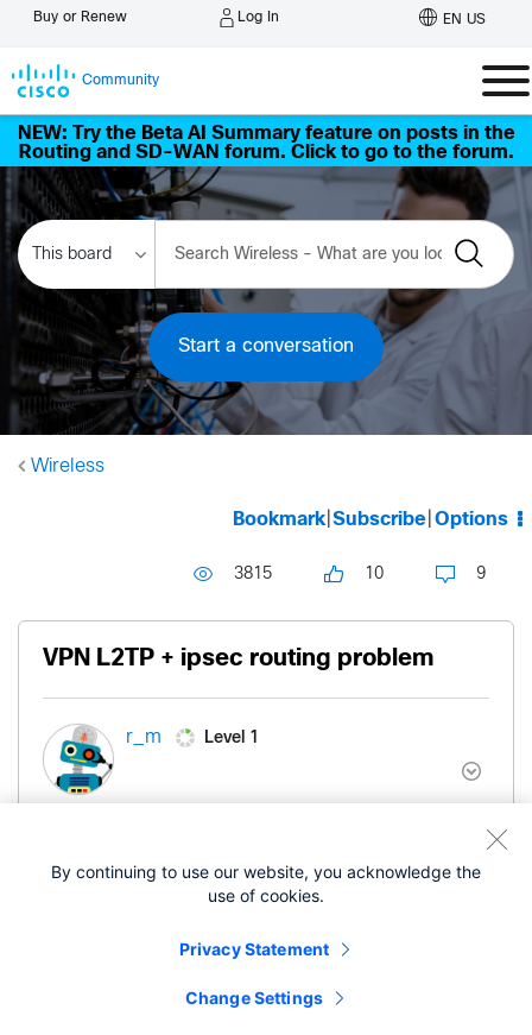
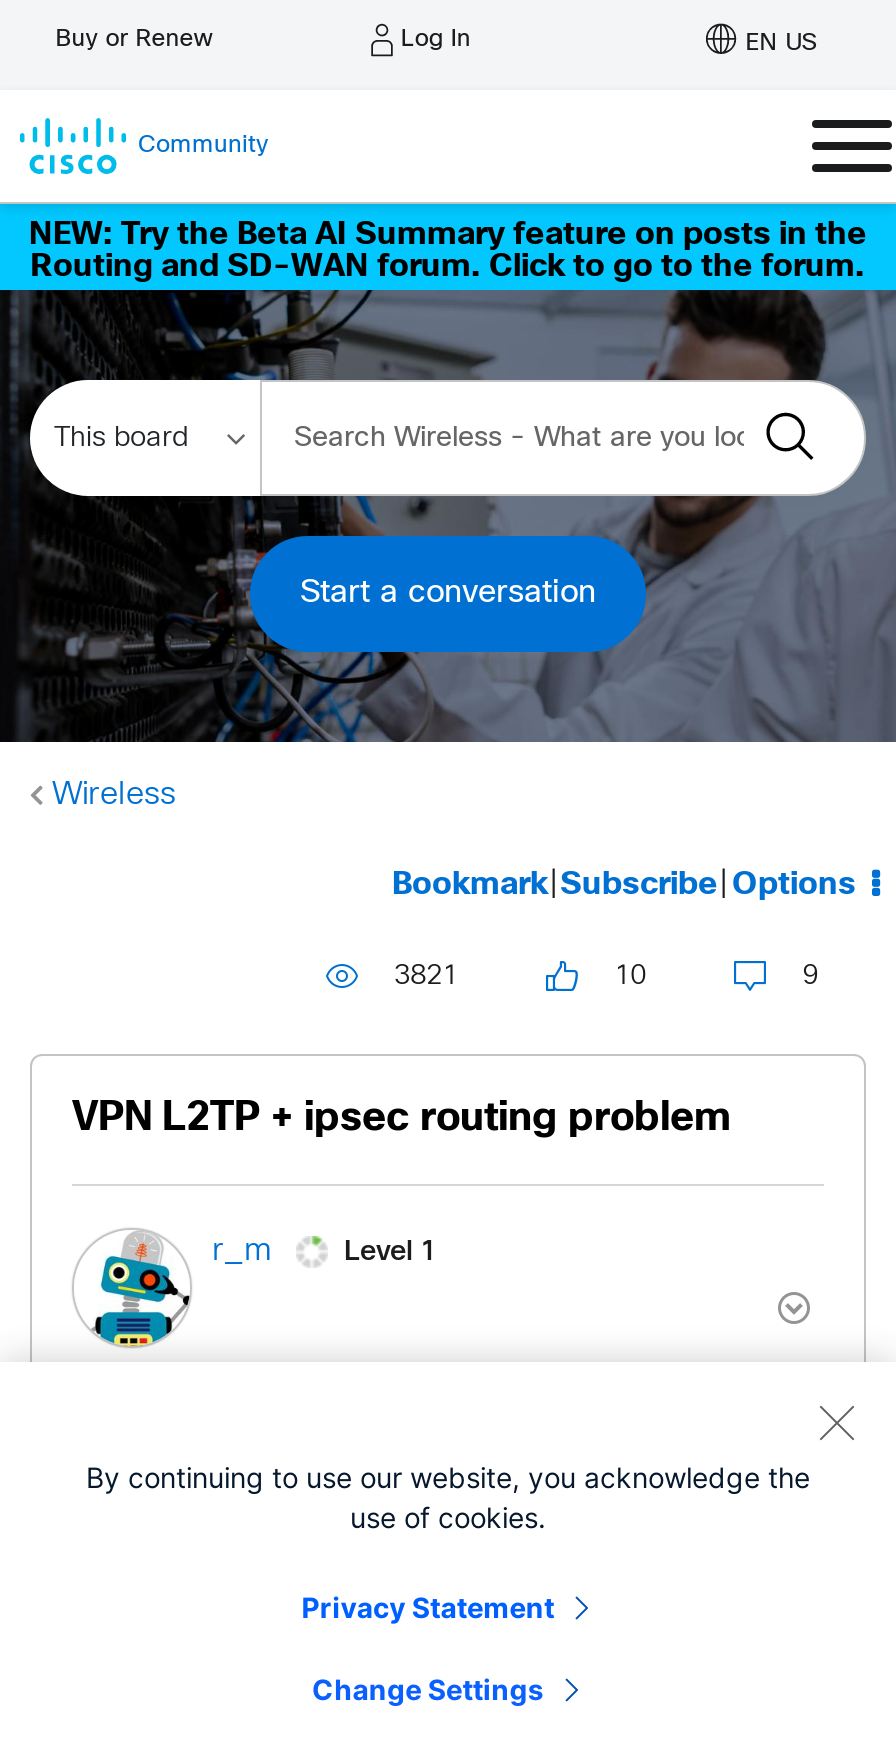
[234,567,272,582] 3815 -> [394,964,458,990] 3821

